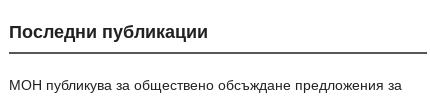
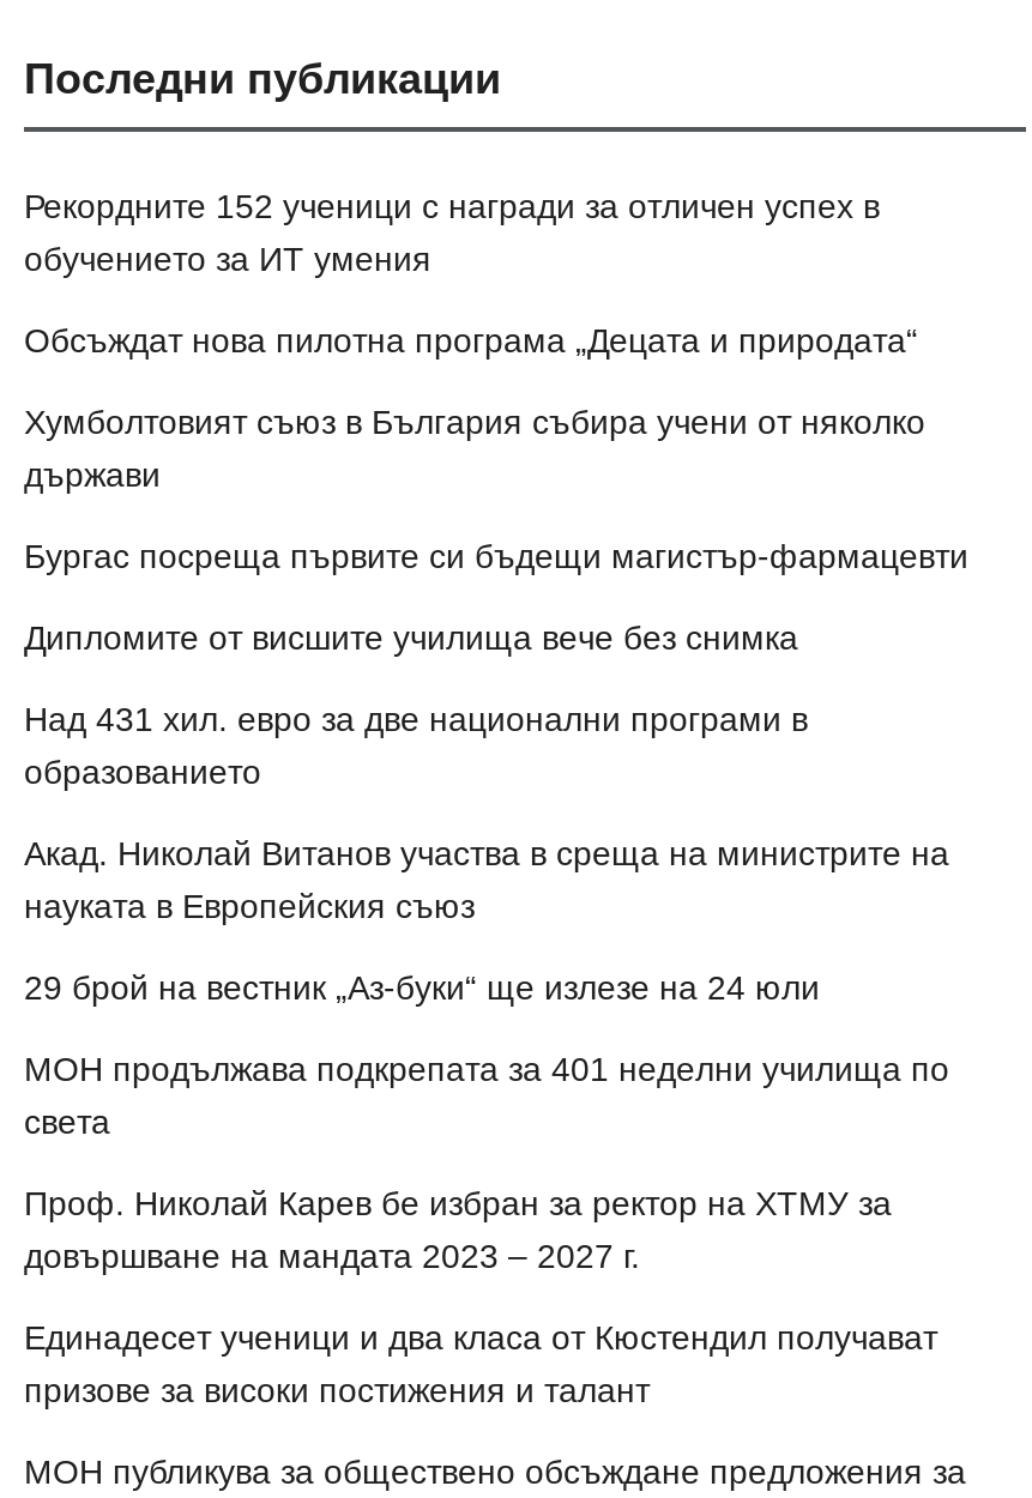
none -> [24,187,968,1409] Рекордните 152 ученици с награди за отличен успех в | обучението за ИТ умения | Обсъждат нова пилотна програма „Децата и природата“ | Хумболтовият съюз в България събира учени от няколко | държави | Бургас посреща първите си бъдещи магистър-фармацевти | Дипломите от висшите училища вече без снимка | Над 431 хил. евро за две национални програми в | образованието | Акад. Николай Витанов участва в среща на министрите на | науката в Европейския съюз | 29 брой на вестник „Аз-буки“ ще излезе на 24 юли | МОН продължава подкрепата за 401 неделни училища по | света | Проф. Николай Карев бе избран за ректор на ХТМУ за | довършване на мандата 2023 – 2027 г. | Единадесет ученици и два класа от Кюстендил получават | призове за високи постижения и талант

